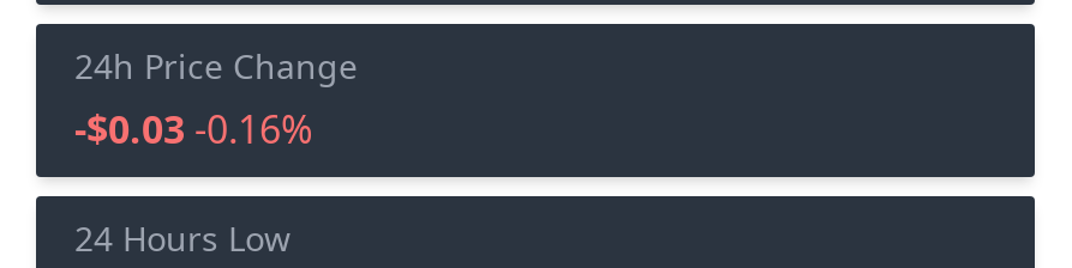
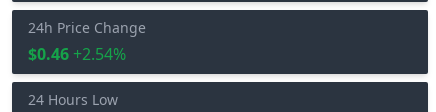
[74,102,312,154] -$0.03 -0.16% -> [28,42,126,64] $0.46 +2.54%

